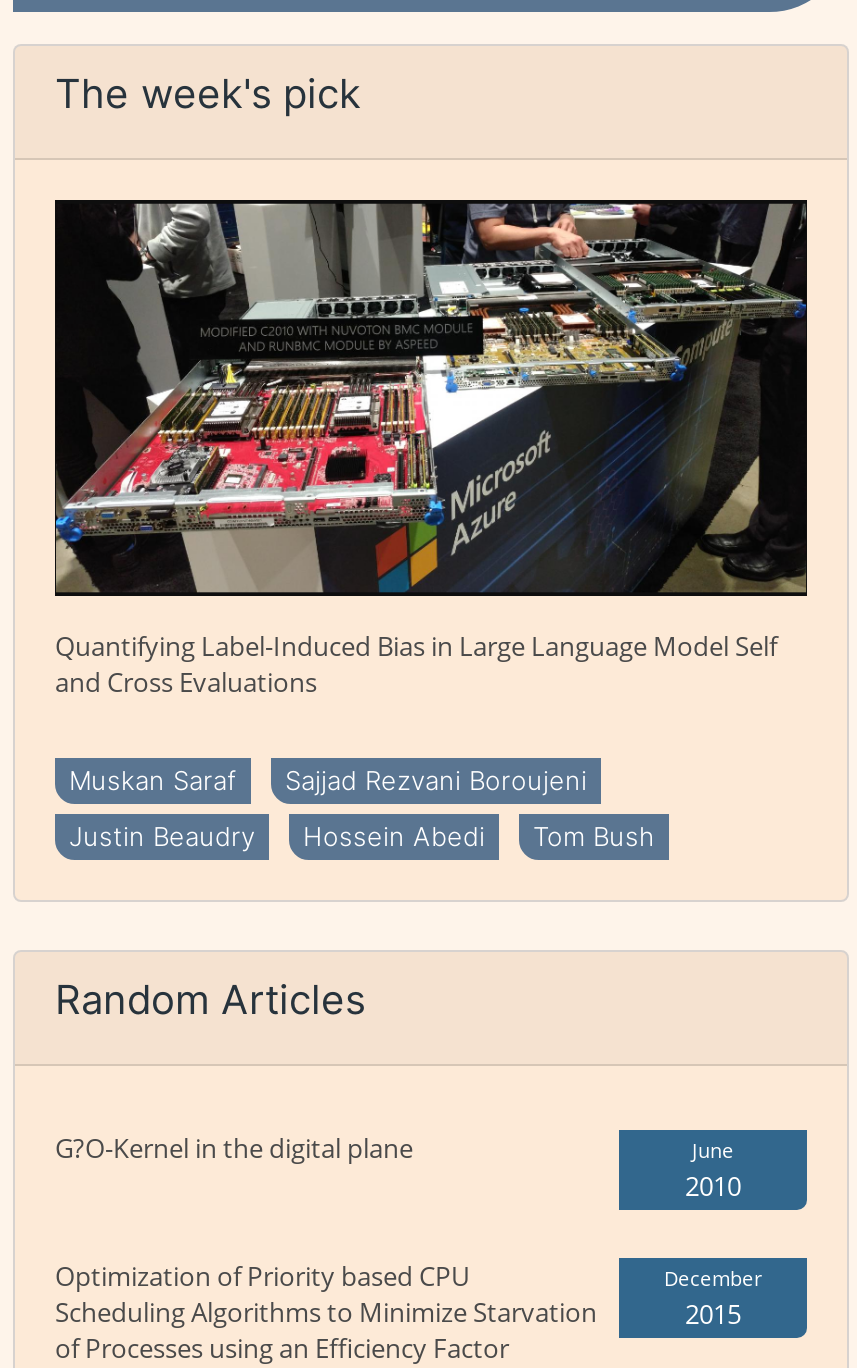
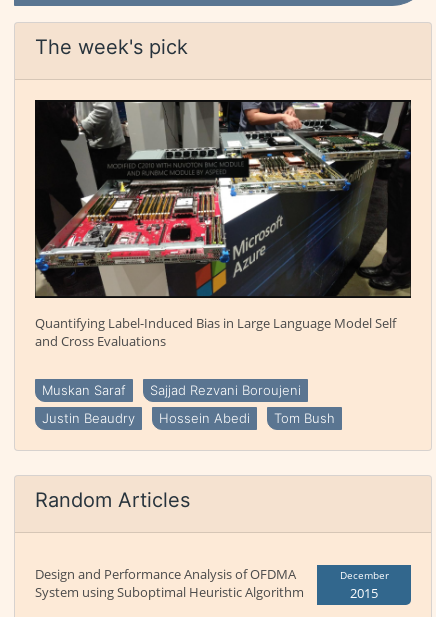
[55,1130,741,1366] G?O-Kernel in the digital plane | June | 2010 | Optimization of Priority based CPU | Scheduling Algorithms to Minimize Starvation | of Processes using an Efficiency Factor -> [35,565,304,601] Design and Performance Analysis of OFDMA | System using Suboptimal Heuristic Algorithm

